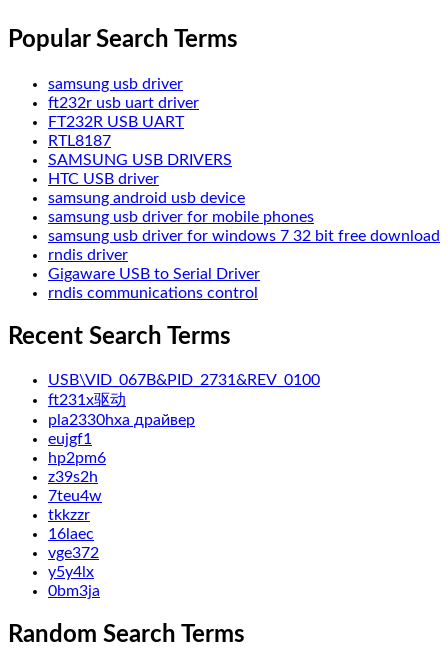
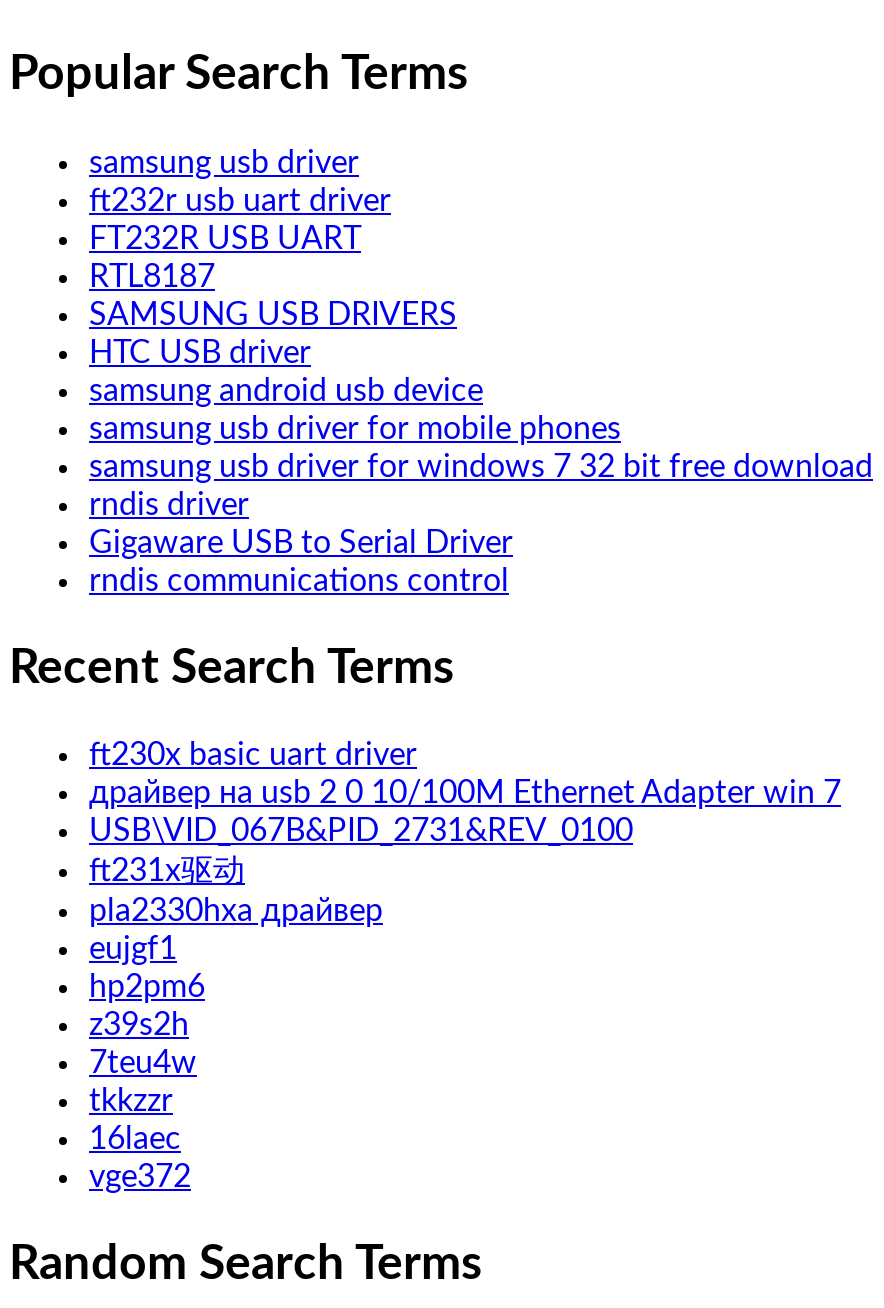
none -> [89,740,841,810] ft230x basic uart driver | драйвер на usb 2 0 10/100M Ethernet Adapter win 7
moved [48,372,320,561] -> [89,816,633,1194]: USB\VID_067B&PID_2731&REV_0100 | ft231x驱动 | pla2330hxa драйвер | ... | 16laec | vge372
[48,564,100,599] y5y4lx | 0bm3ja -> none

